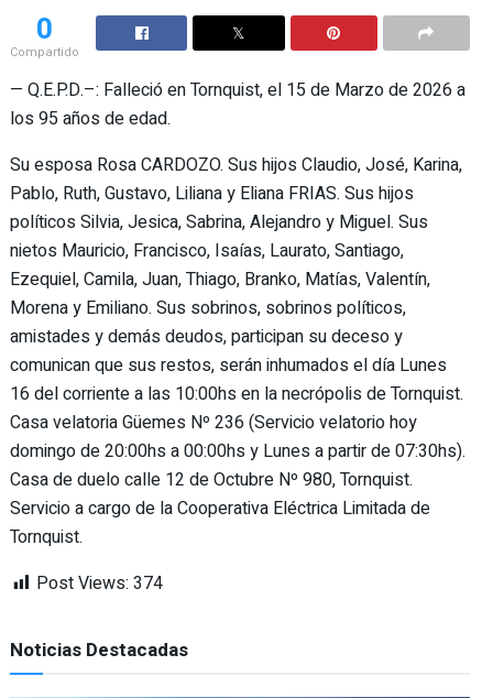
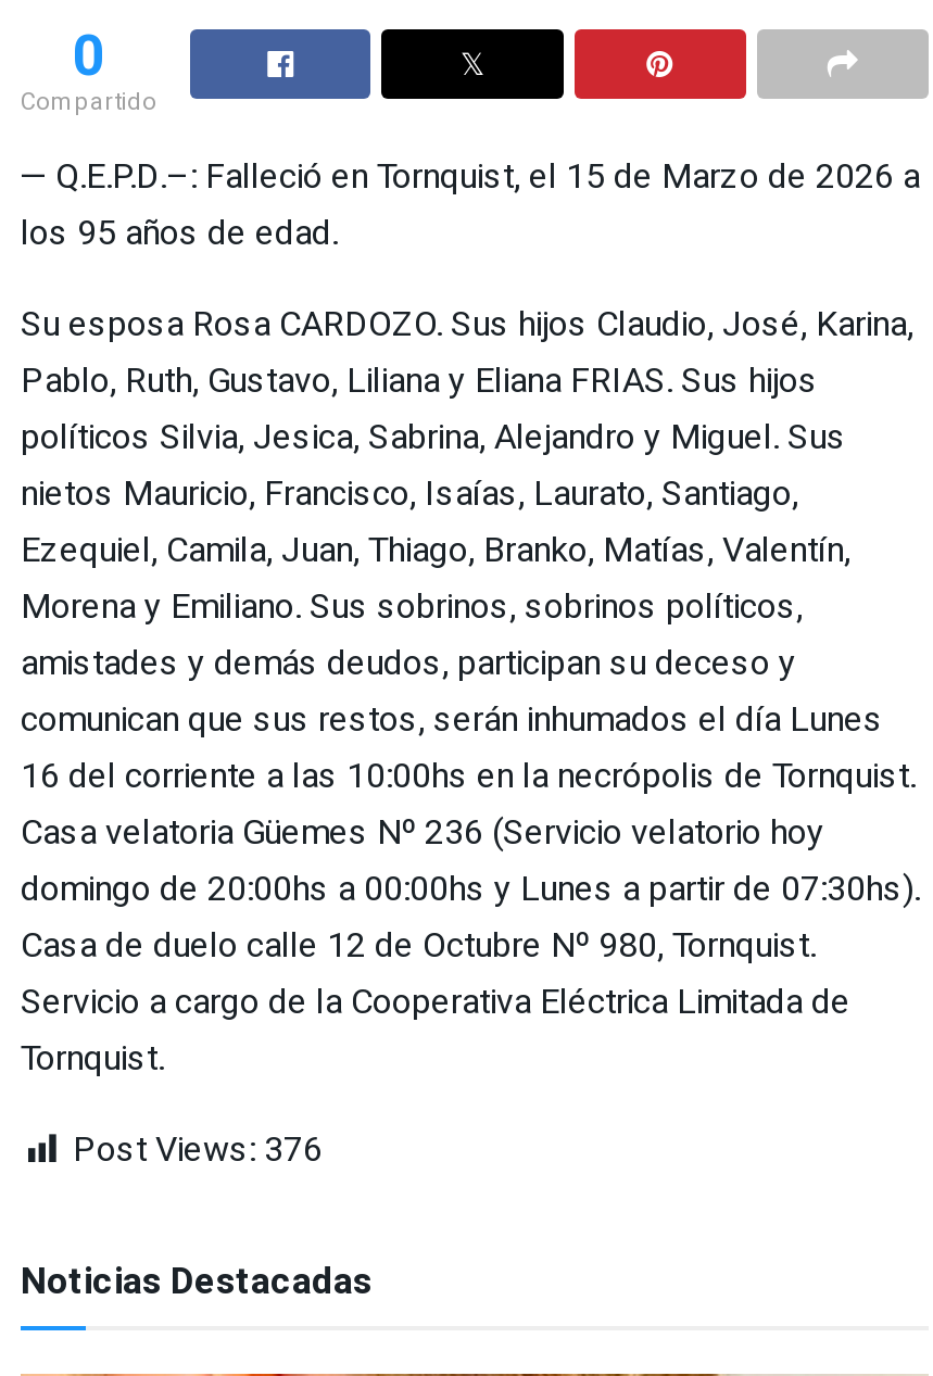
[36,570,163,596] Post Views: 374 -> [73,1124,323,1176] Post Views: 376

